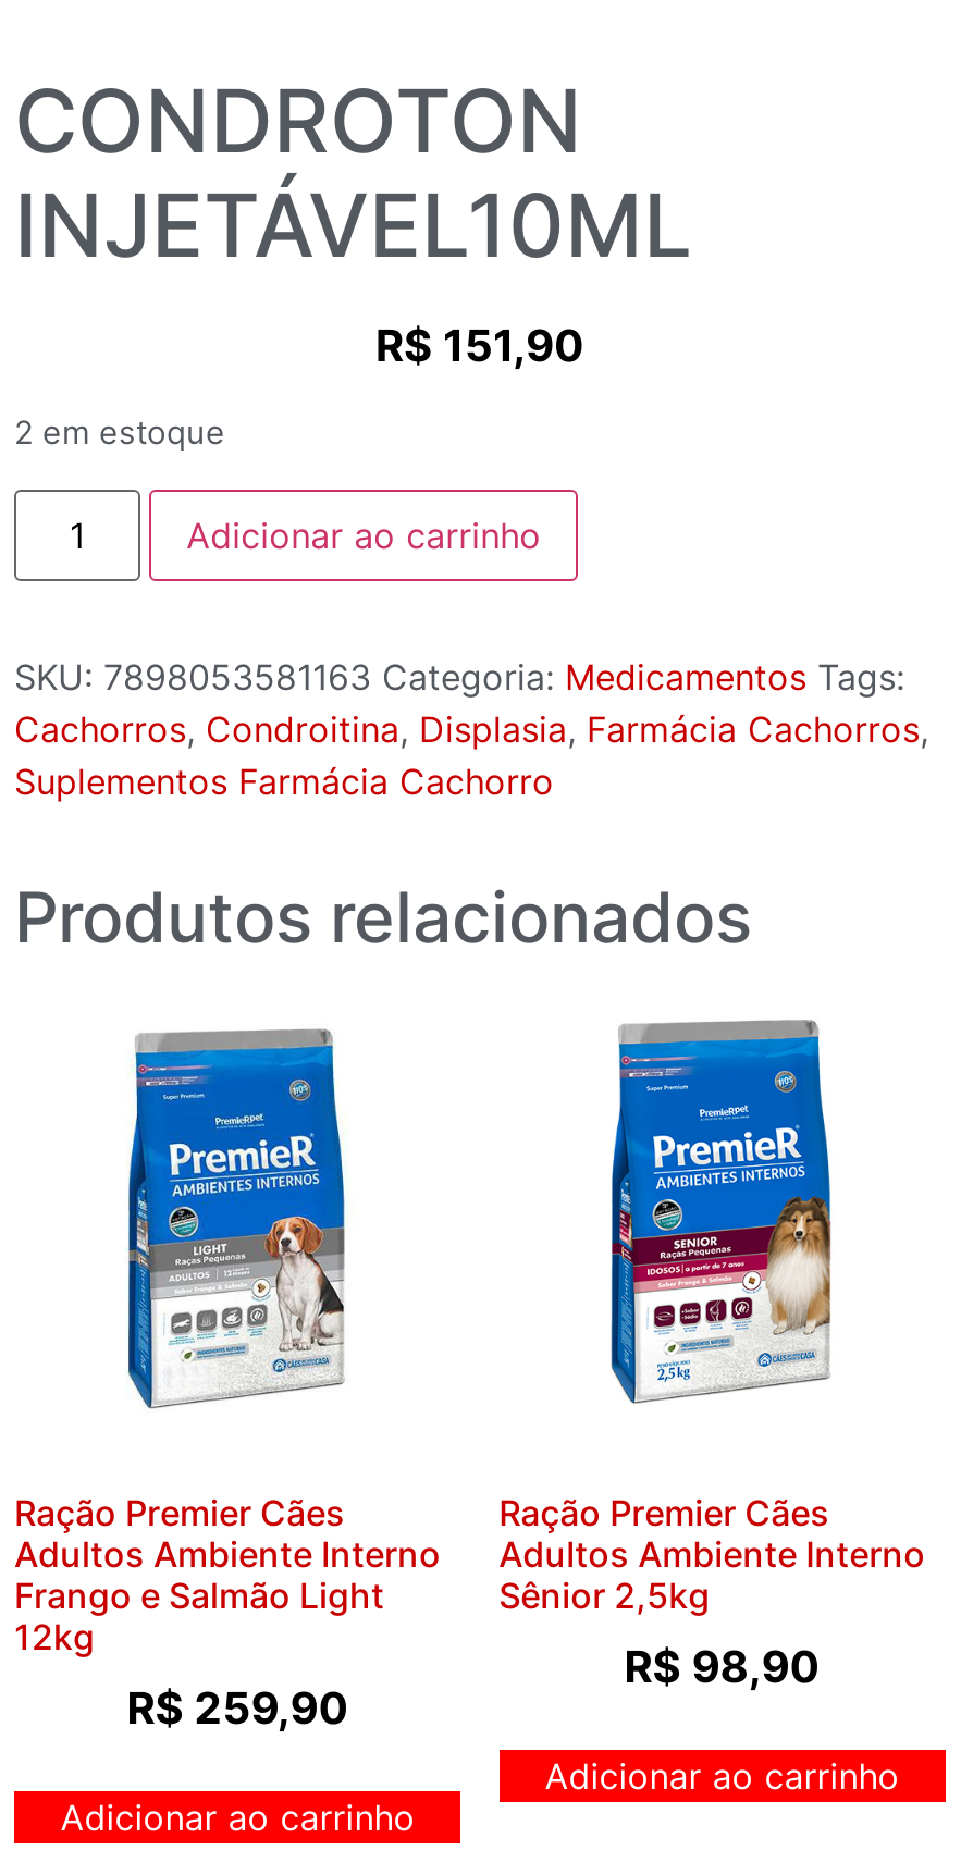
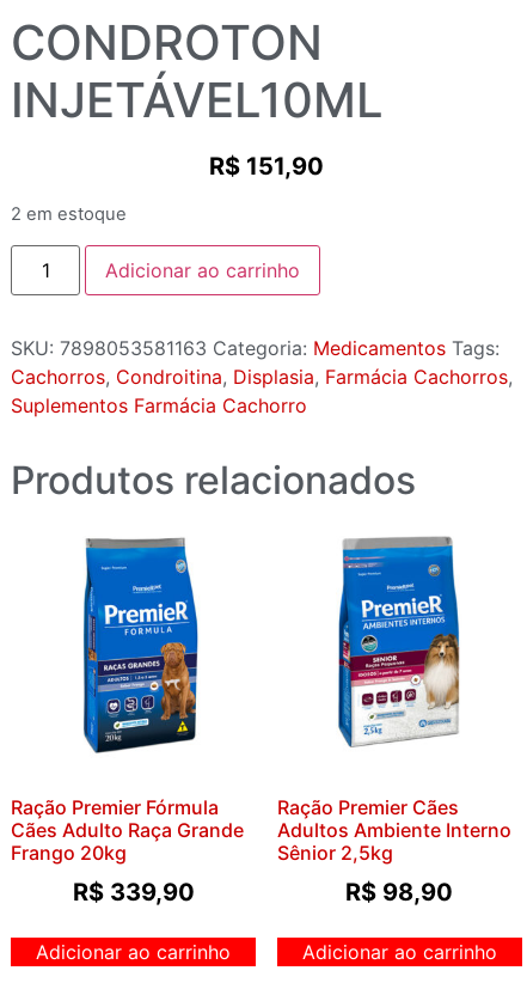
[14,1023,441,1659] [image] | Ração Premier Cães | Adultos Ambiente Interno | Frango e Salmão Light | 12kg -> [11,537,244,865] [image] | Ração Premier Fórmula | Cães Adulto Raça Grande | Frango 20kg
[127,1683,349,1735] R$259,90 -> [73,878,194,907] R$339,90

